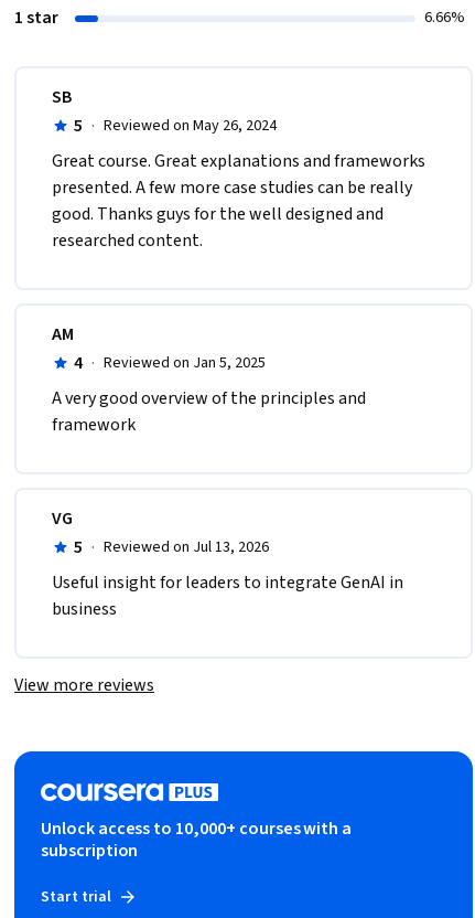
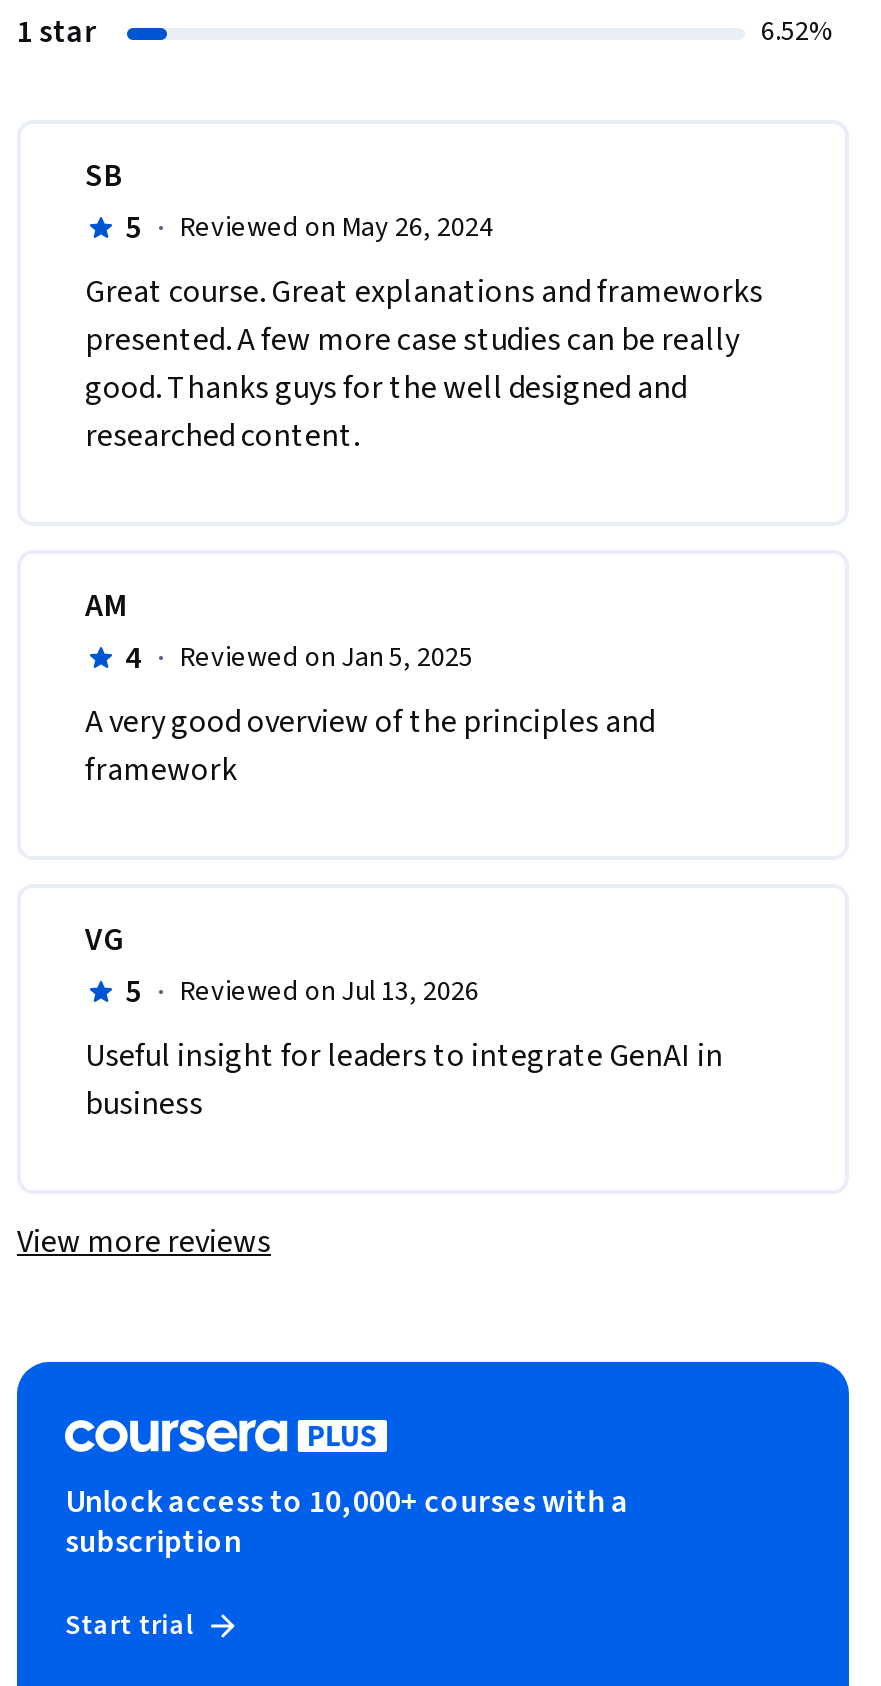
[424,7,465,29] 6.66% -> [761,12,835,52] 6.52%

